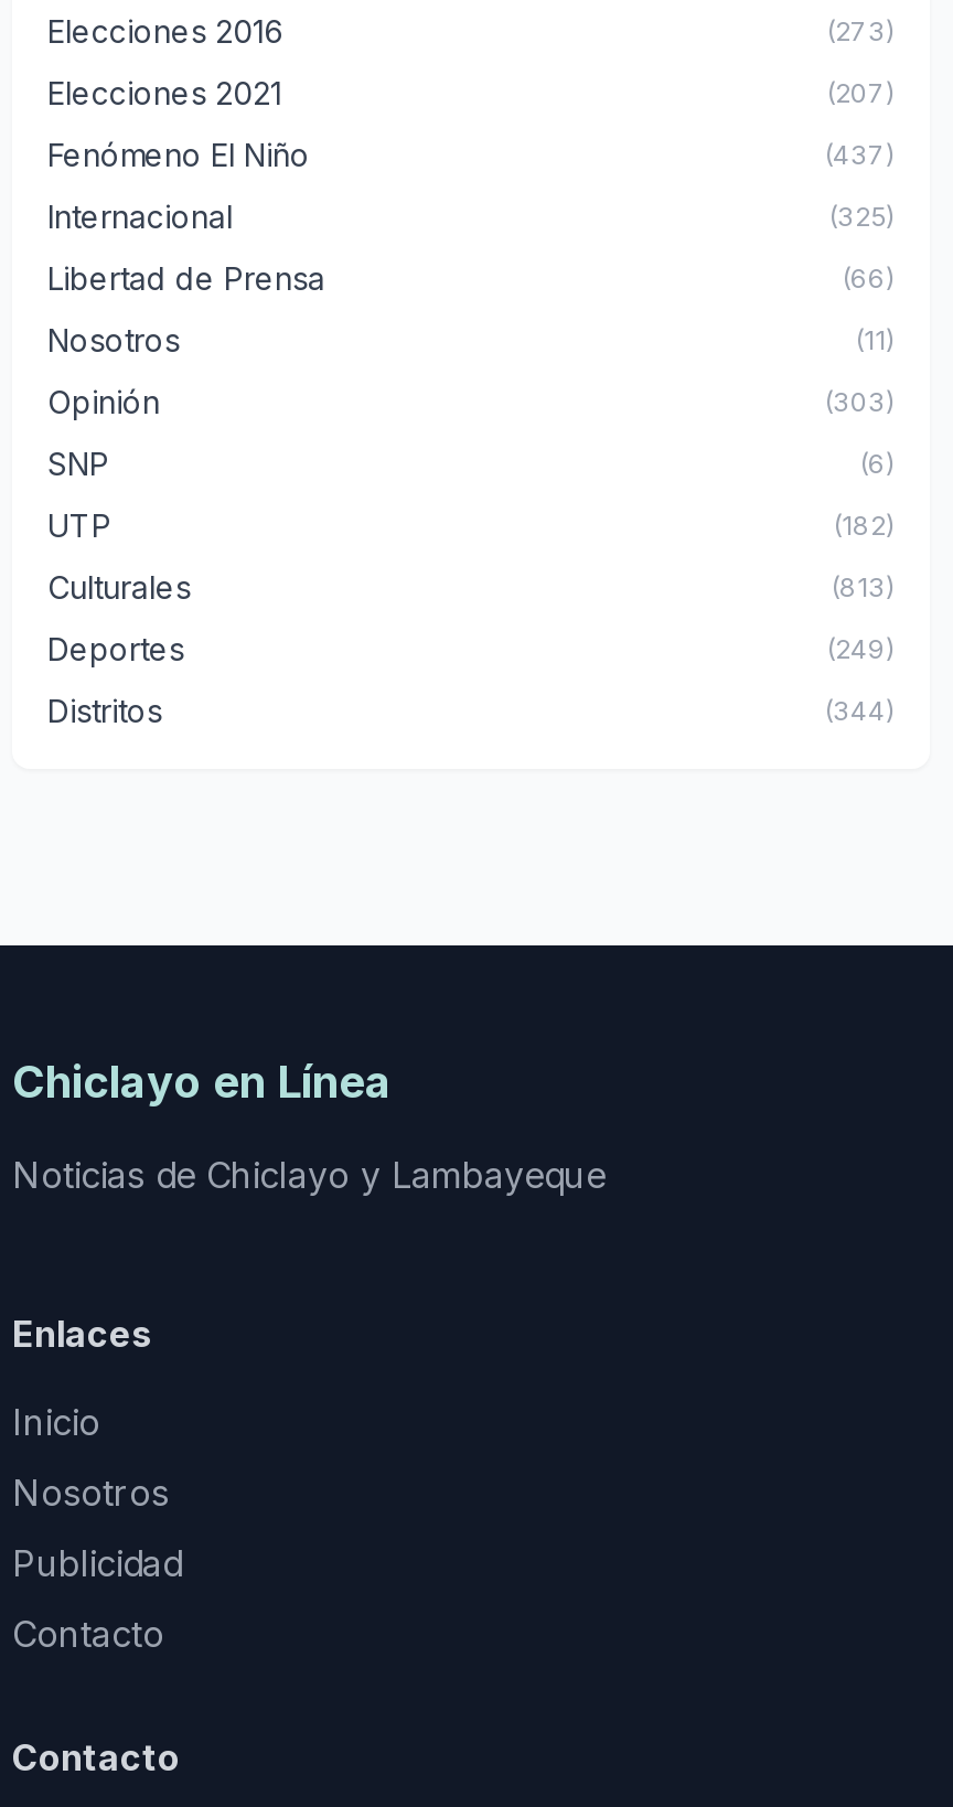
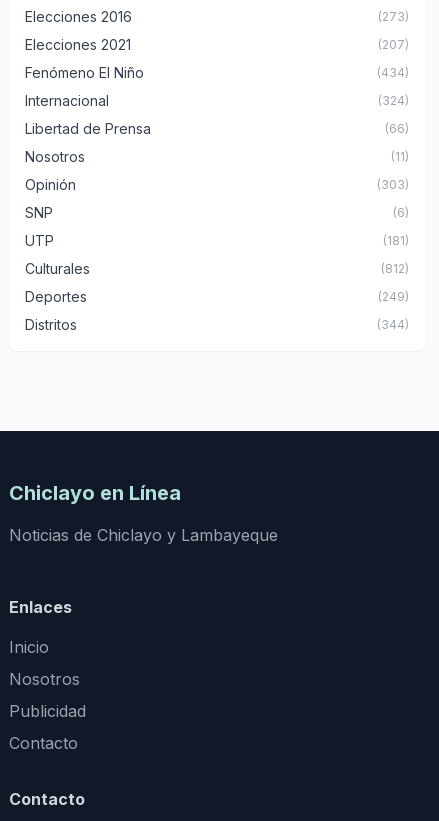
[824,137,895,170] (437) -> [377,65,409,80] (434)
[828,199,895,232] (325) -> [378,93,409,108] (324)
[833,508,895,541] (182) -> [383,233,409,248] (181)
[831,570,895,603] (813) -> [381,261,409,276] (812)

